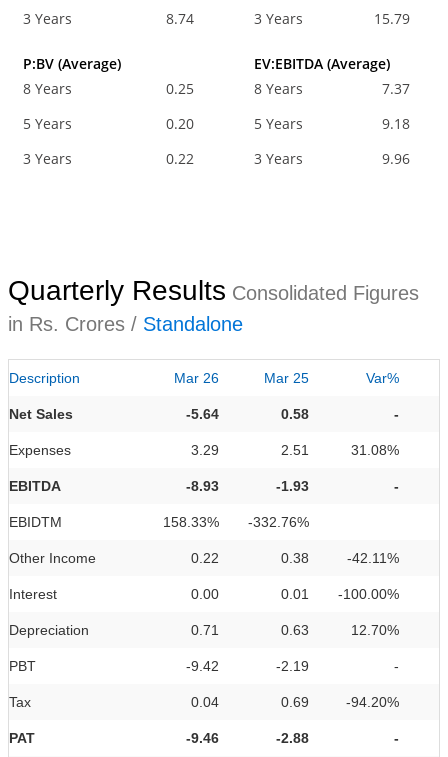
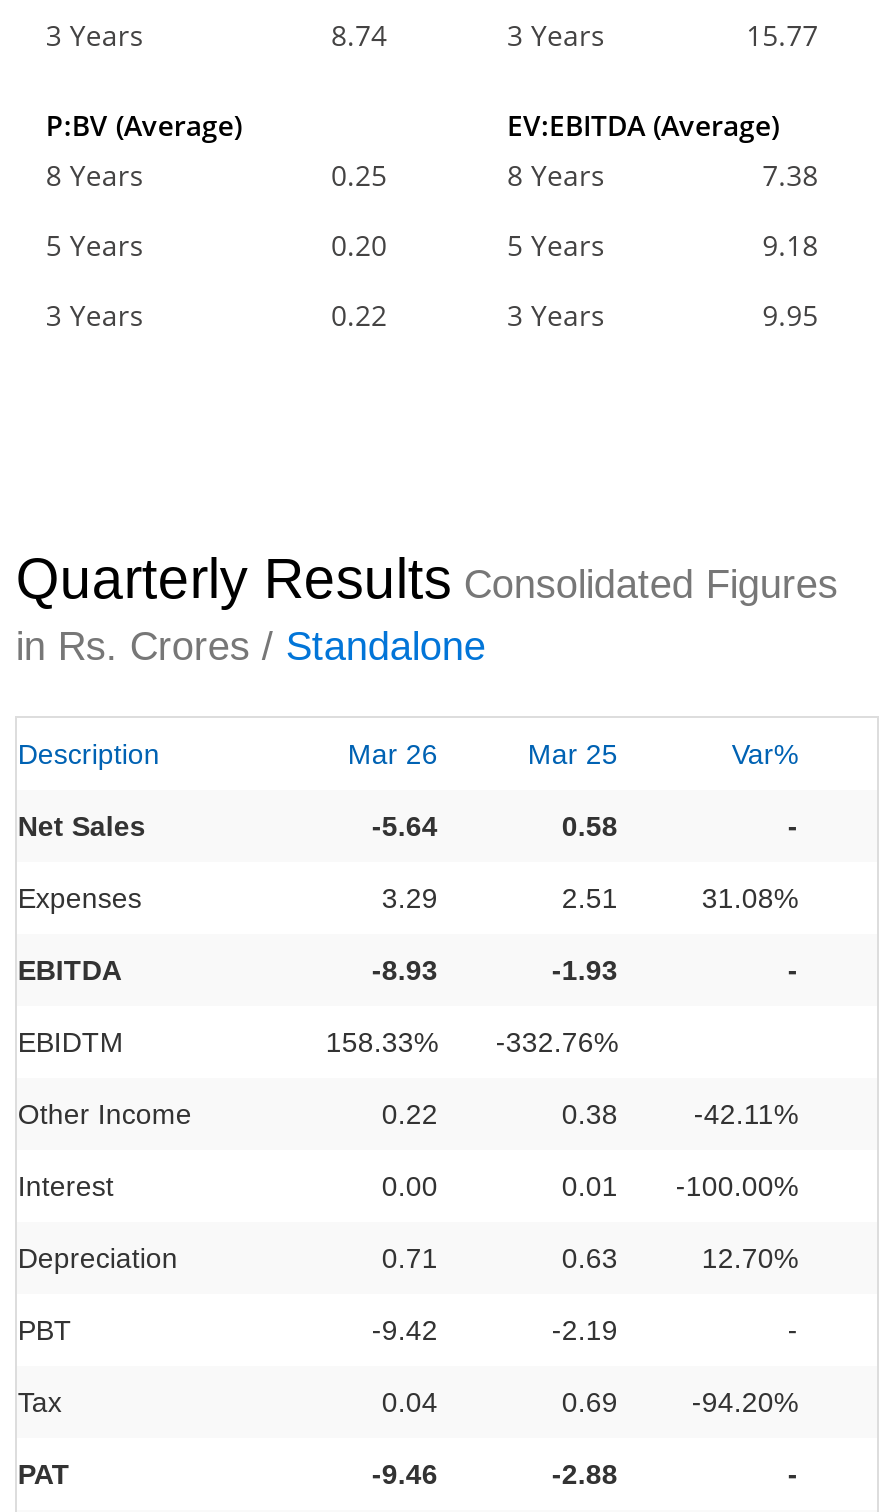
[374,9,410,28] 15.79 -> [746,16,818,54] 15.77
[382,79,410,98] 7.37 -> [762,156,818,194] 7.38
[382,149,410,168] 9.96 -> [762,296,818,334] 9.95

